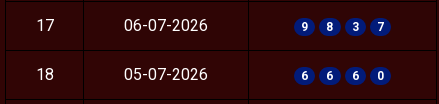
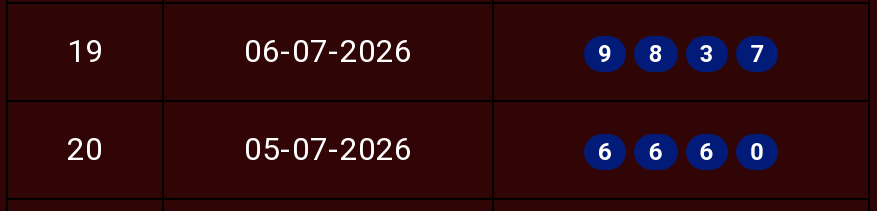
[35,16,53,35] 17 -> [67,32,103,70] 19
[35,65,53,84] 18 -> [67,130,103,168] 20

